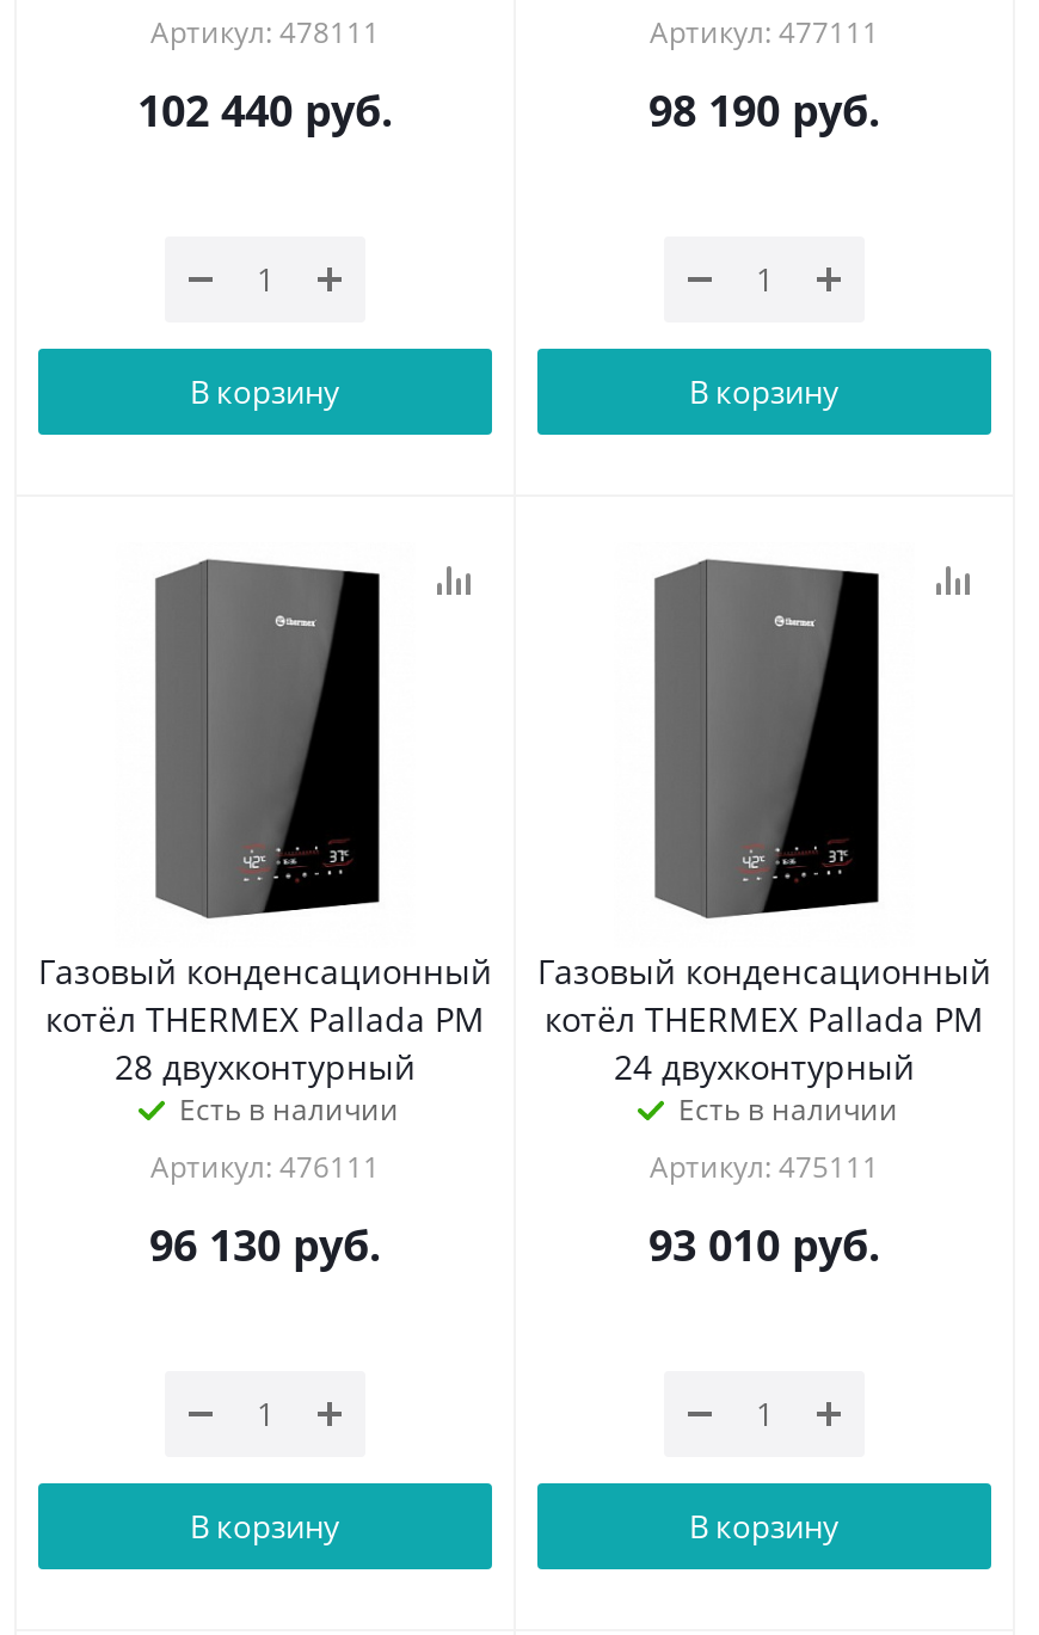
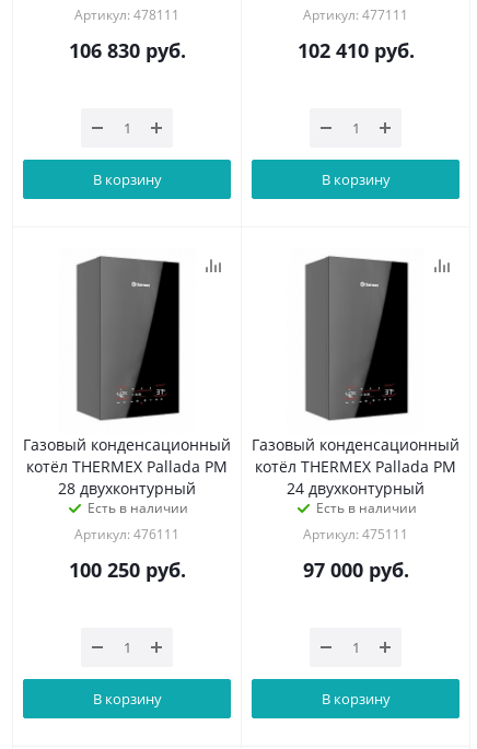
[137,81,393,139] 102 440 руб. -> [68,37,185,63] 106 830 руб.
[648,81,880,139] 98 190 руб. -> [297,37,414,63] 102 410 руб.
[149,1216,381,1273] 96 130 руб. -> [68,557,185,583] 100 250 руб.
[648,1216,880,1273] 93 010 руб. -> [303,557,409,583] 97 000 руб.

